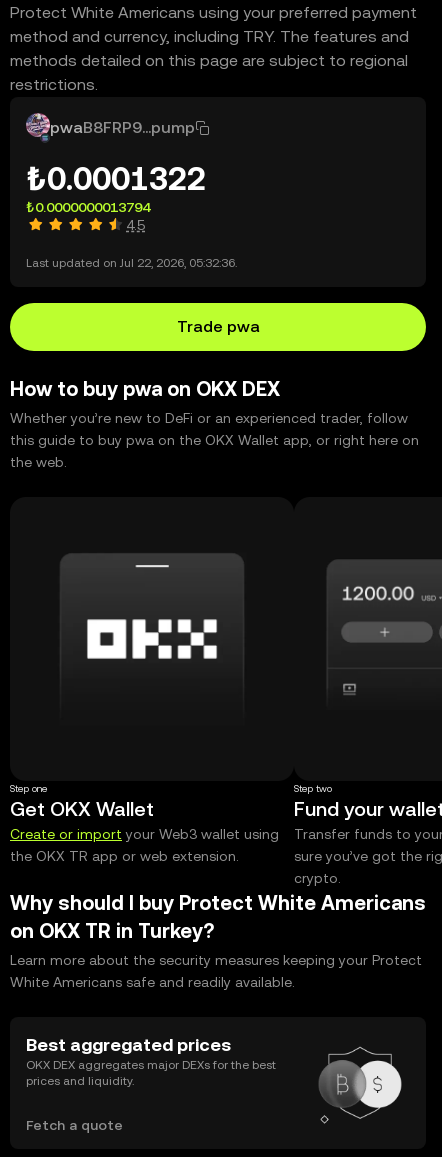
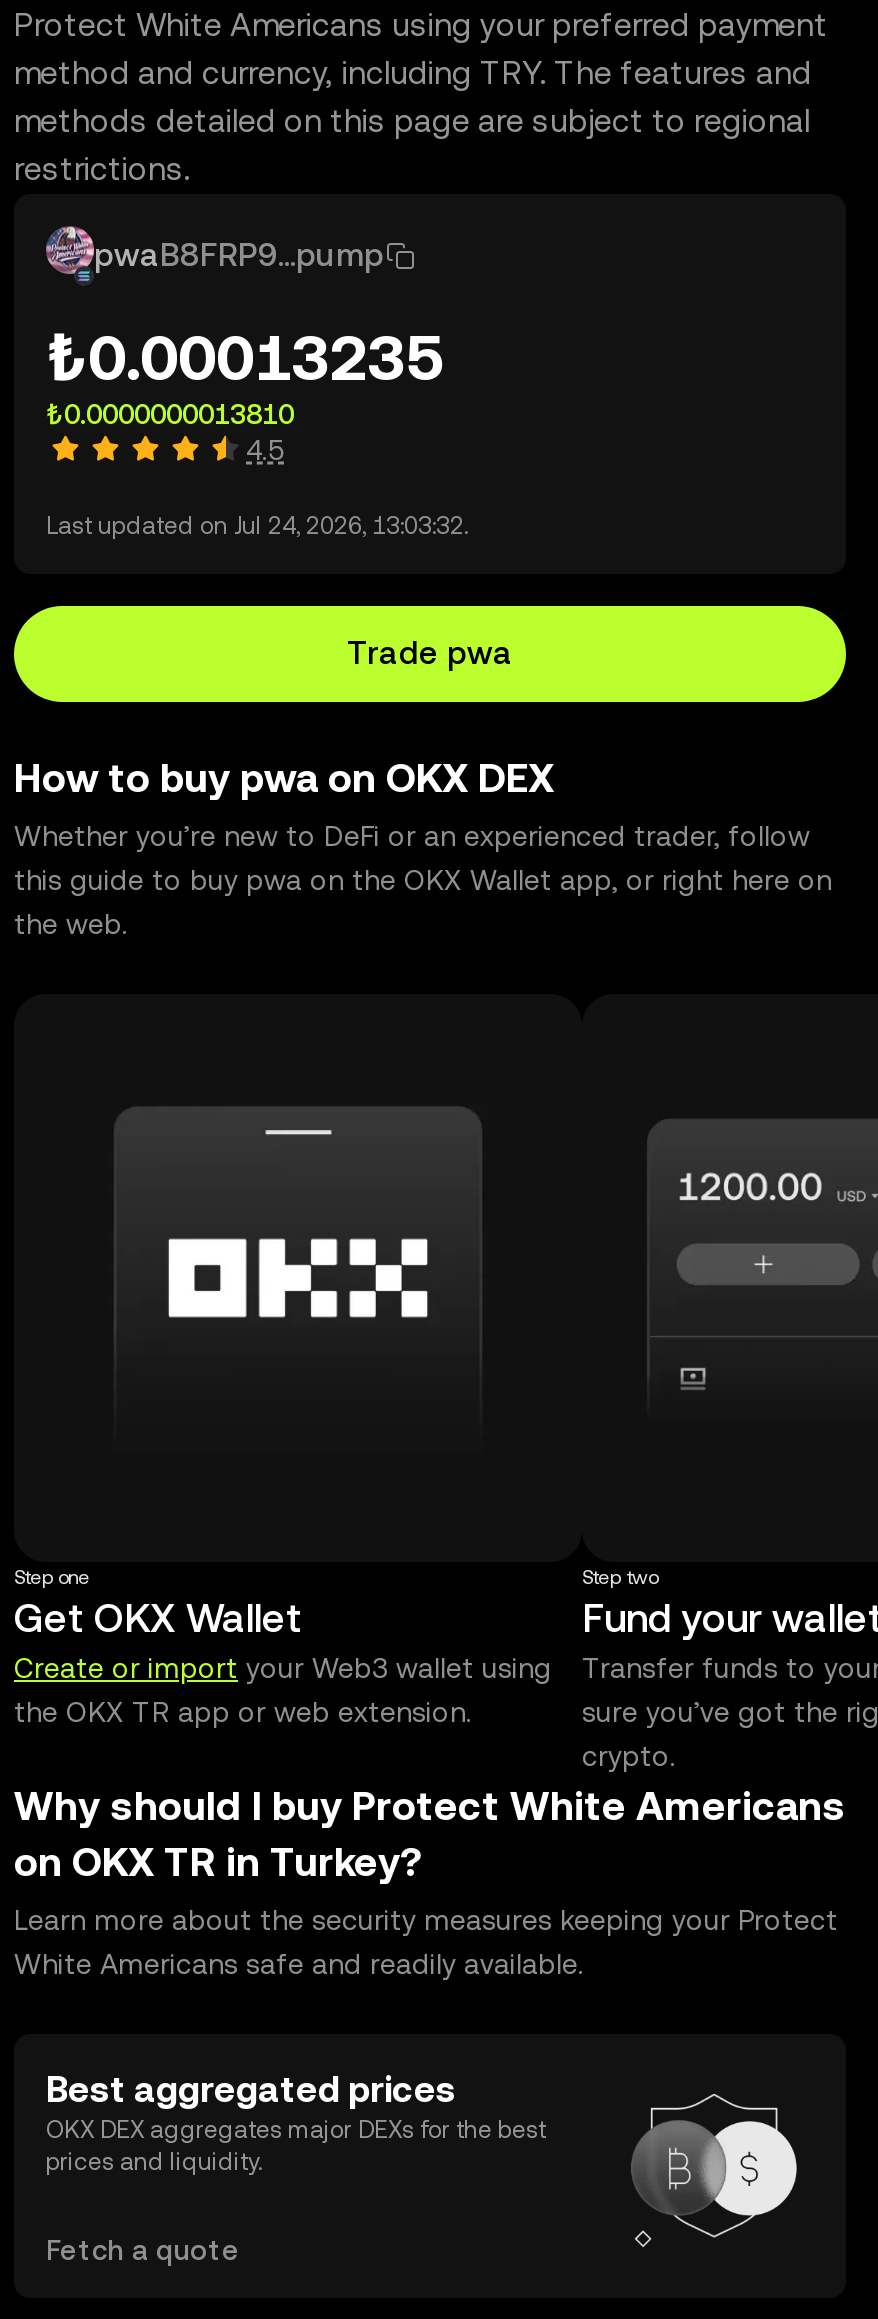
[26,160,206,197] ₺0.0001322 -> [46,320,444,394] ₺0.00013235
[26,199,150,215] ₺0.0000000013794 -> [46,398,294,430] ₺0.0000000013810
[26,256,237,270] Last updated on Jul 22, 2026, 05:32:36. -> [46,512,468,540] Last updated on Jul 24, 2026, 13:03:32.

